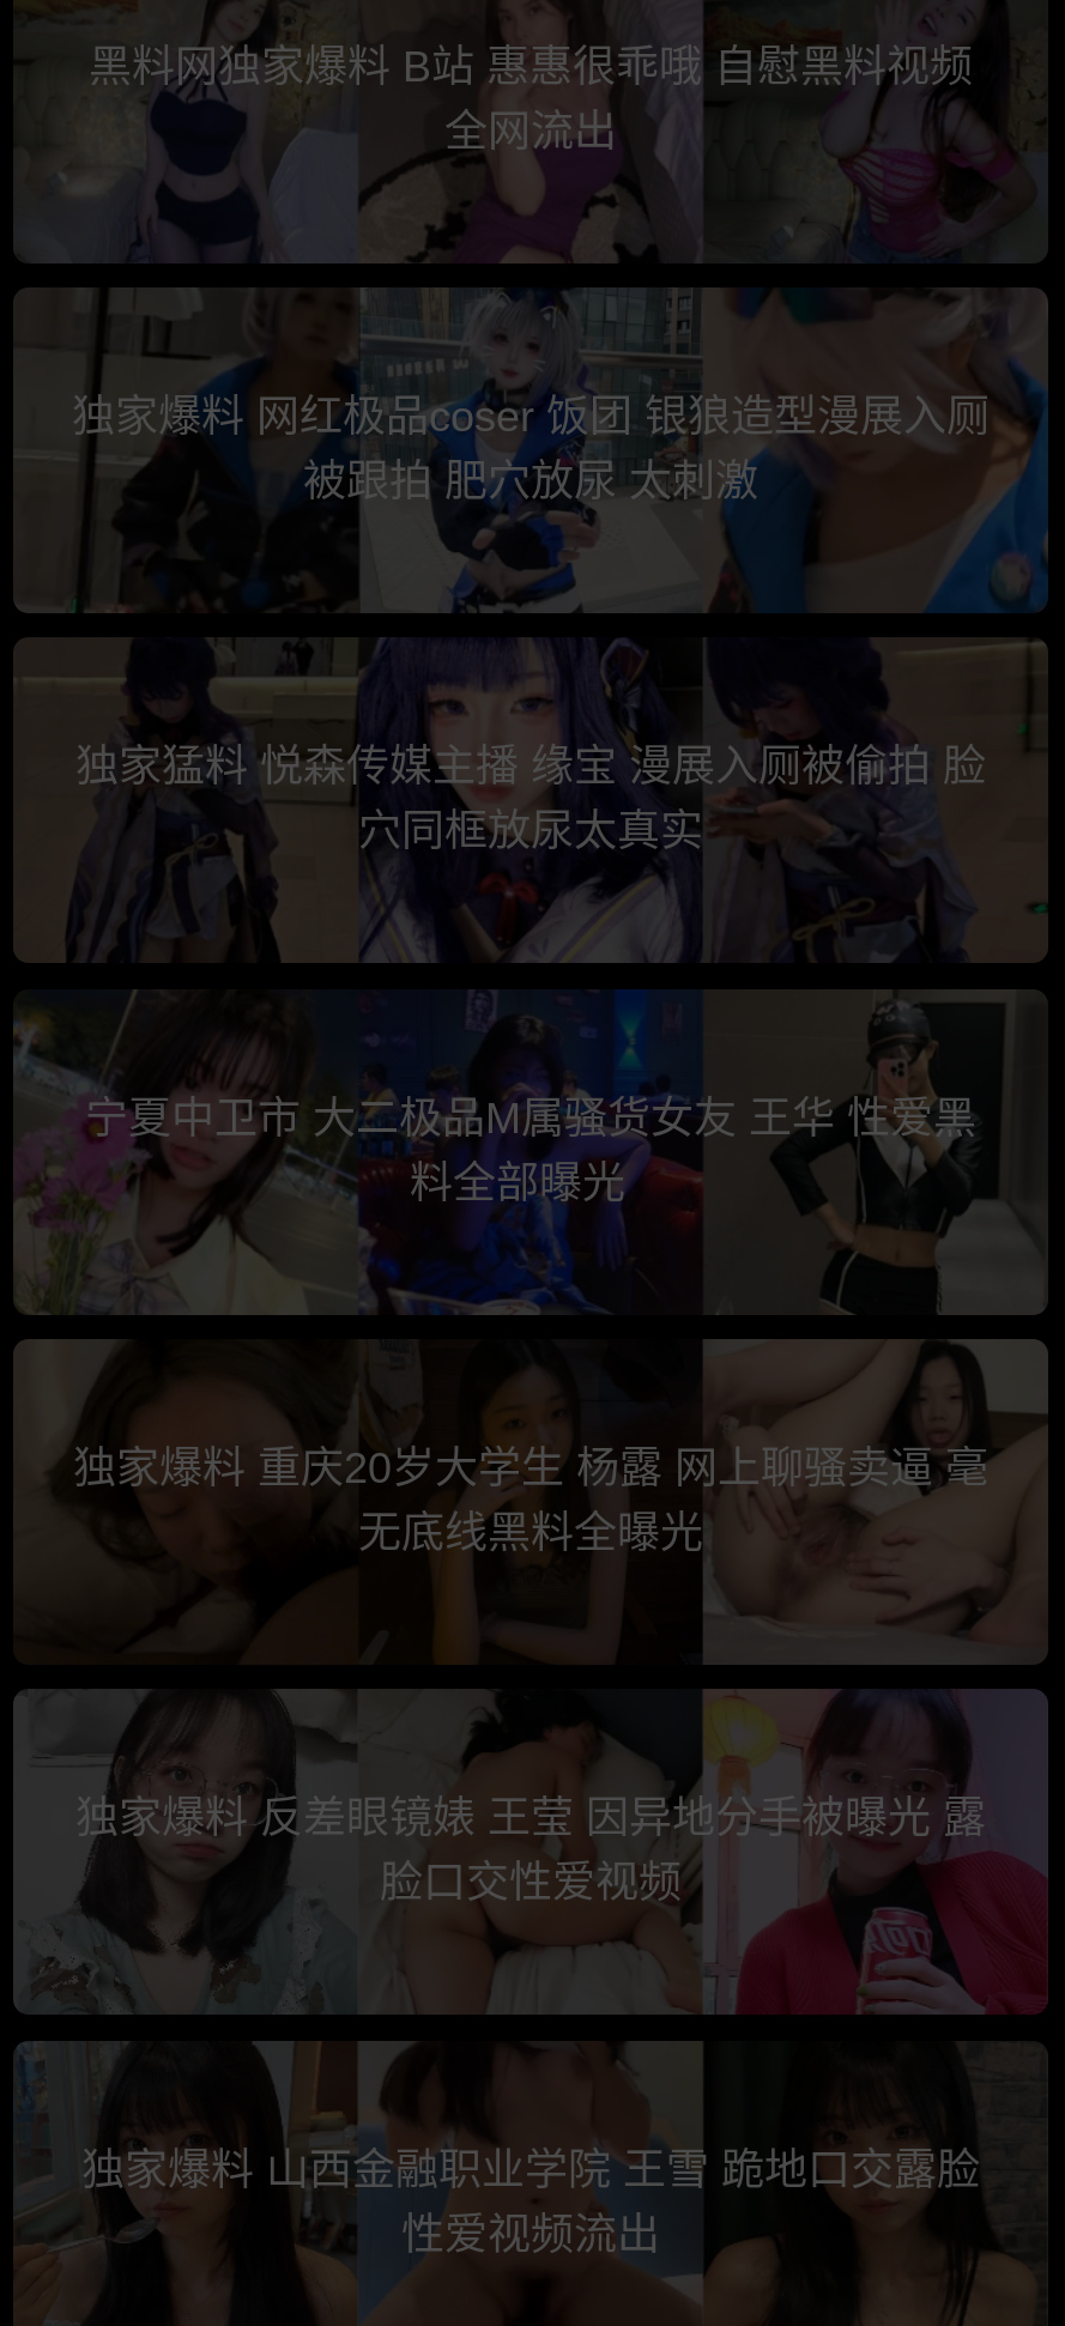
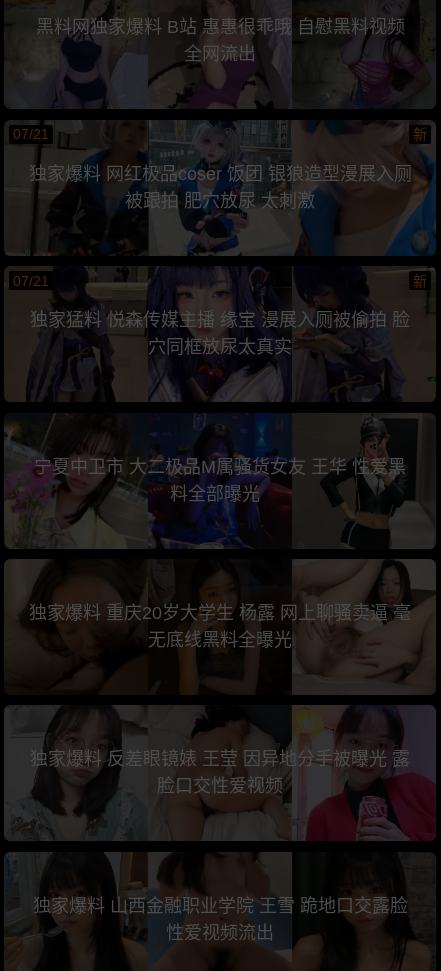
none -> [13,126,427,142] 07/21 | 新
none -> [13,272,427,288] 07/21 | 新

